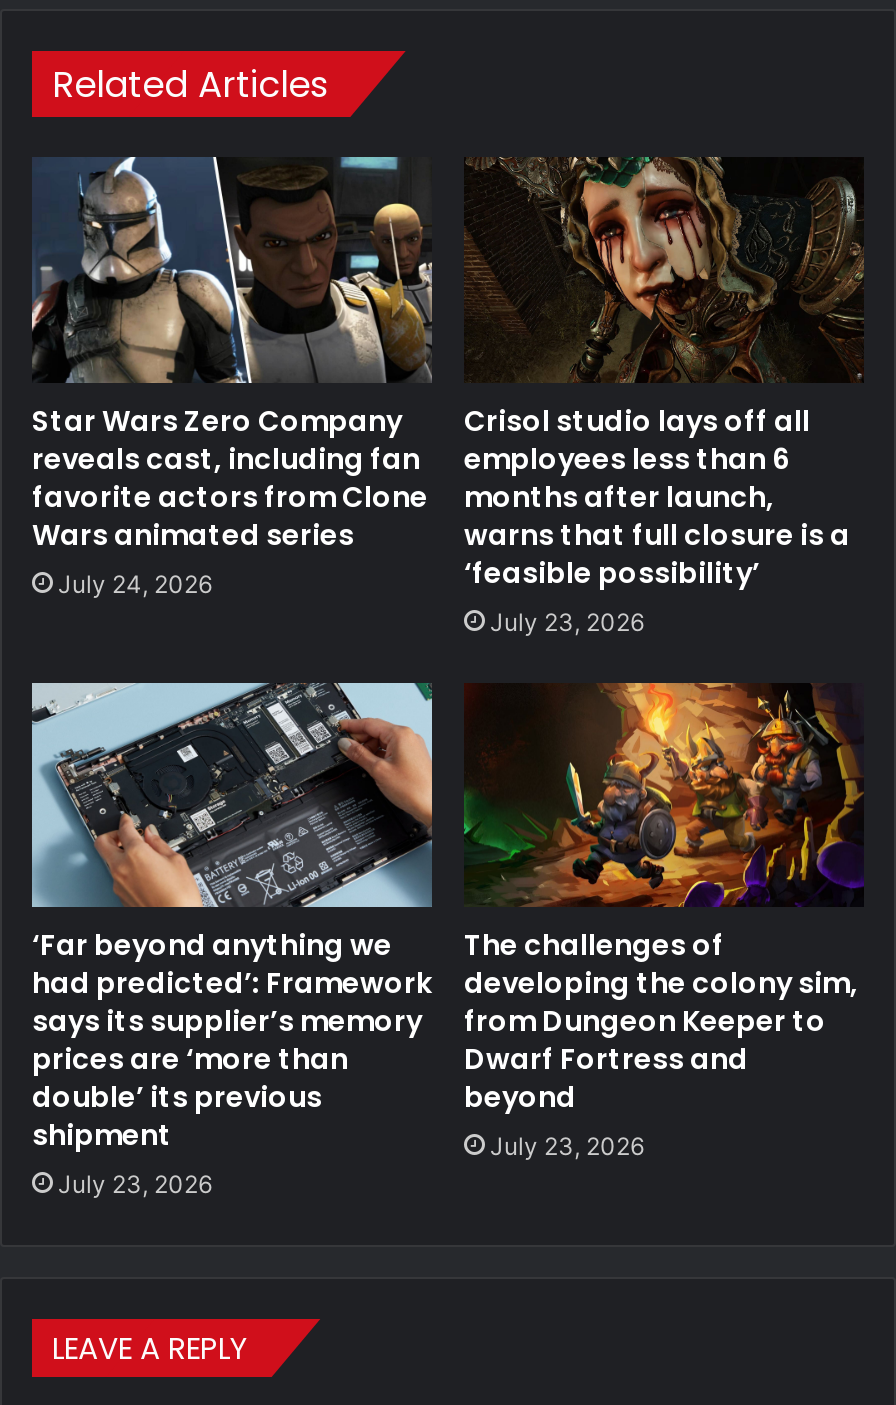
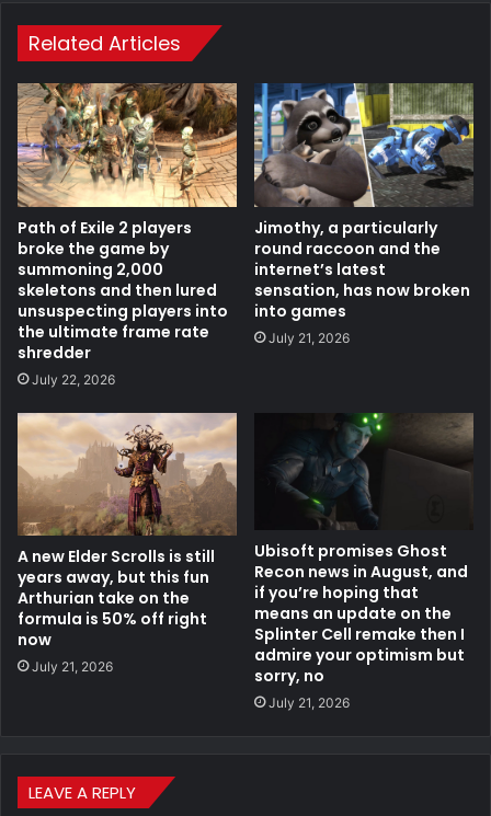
[32,155,432,598] [image] | Star Wars Zero Company | reveals cast, including fan | favorite actors from Clone | Wars animated series | July 24, 2026 -> [16,82,238,387] [image] | Path of Exile 2 players | broke the game by | summoning 2,000 | skeletons and then lured | unsuspecting players into | the ultimate frame rate | shredder | July 22, 2026
[464,157,864,636] [image] | Crisol studio lays off all | employees less than 6 | months after launch, | warns that full closure is a | ‘feasible possibility’ | July 23, 2026 -> [253,82,475,346] [image] | Jimothy, a particularly | round raccoon and the | internet’s latest | sensation, has now broken | into games | July 21, 2026
[32,681,434,909] [image] -> [16,412,237,498] [image]
[462,681,864,903] [image] -> [277,412,475,496] [image]
[32,925,432,1199] ‘Far beyond anything we | had predicted’: Framework | says its supplier’s memory | prices are ‘more than | double’ its previous | shipment | July 23, 2026 -> [18,545,215,675] A new Elder Scrolls is still | years away, but this fun | Arthurian take on the | formula is 50% off right | now | July 21, 2026
[464,925,858,1161] The challenges of | developing the colony sim, | from Dungeon Keeper to | Dwarf Fortress and | beyond | July 23, 2026 -> [254,540,468,711] Ubisoft promises Ghost | Recon news in August, and | if you’re hoping that | means an update on the | Splinter Cell remake then I | admire your optimism but | sorry, no | July 21, 2026

